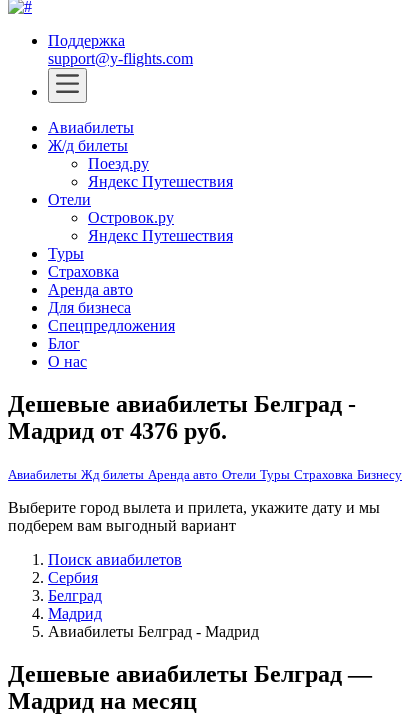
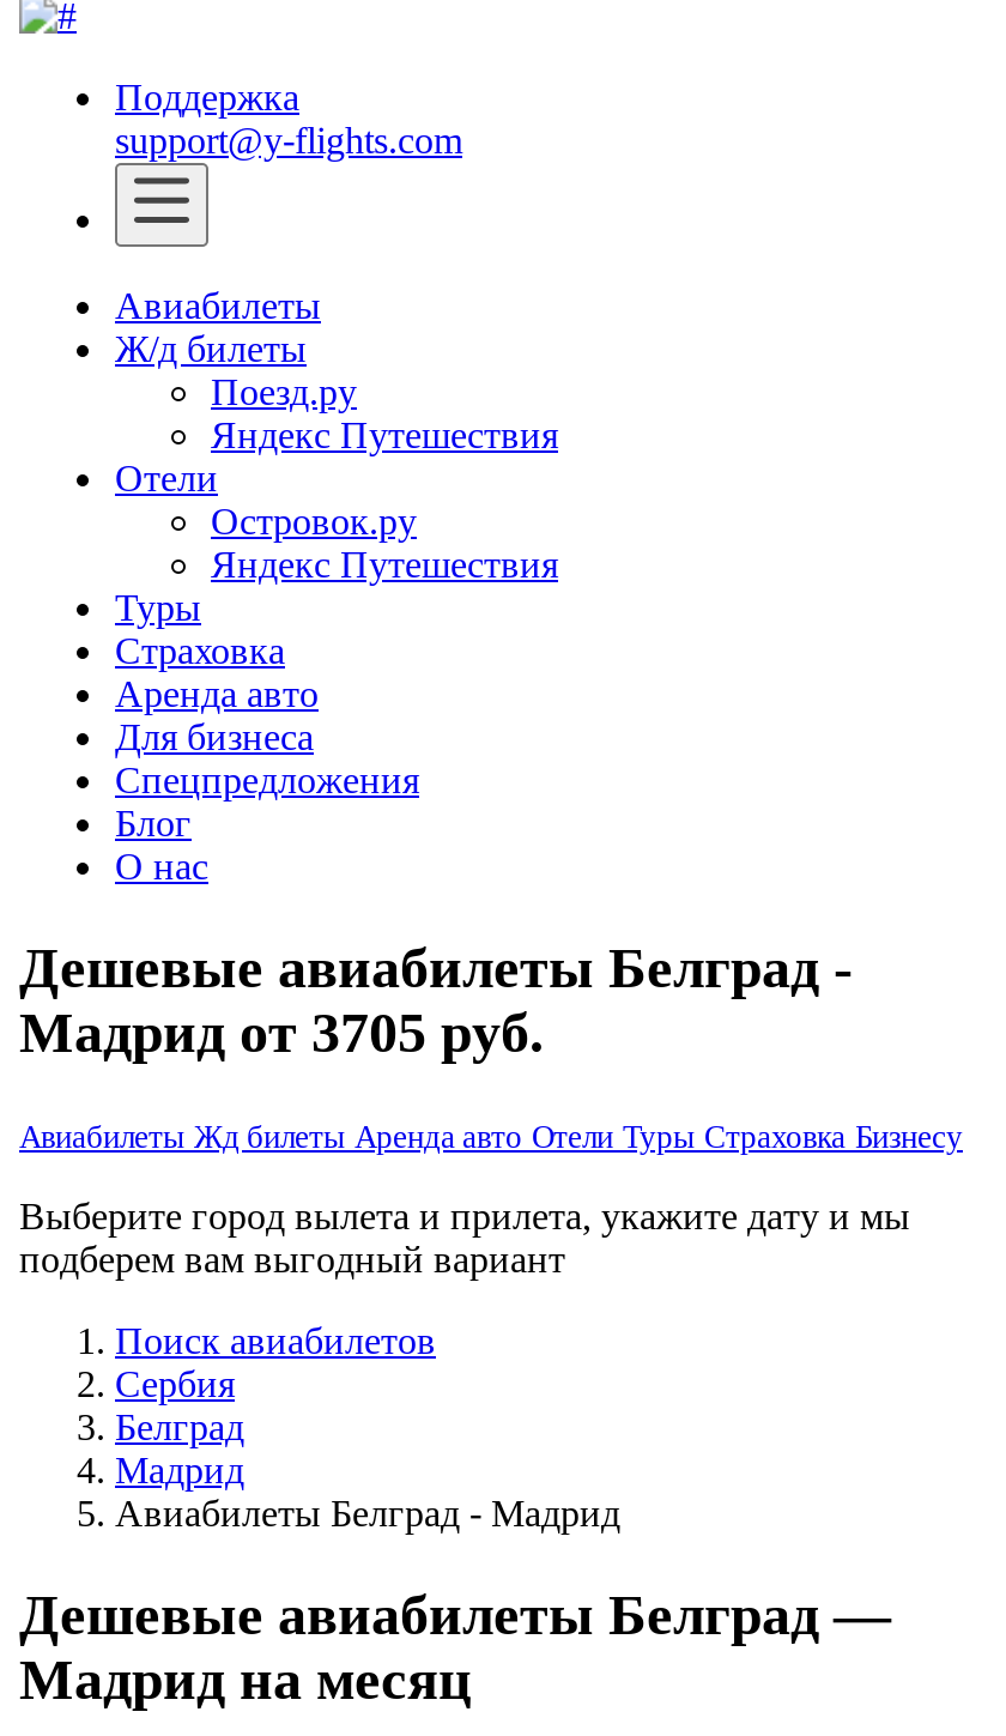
[8,418,227,444] Мадрид от 4376 руб. -> [19,1001,544,1064] Мадрид от 3705 руб.

